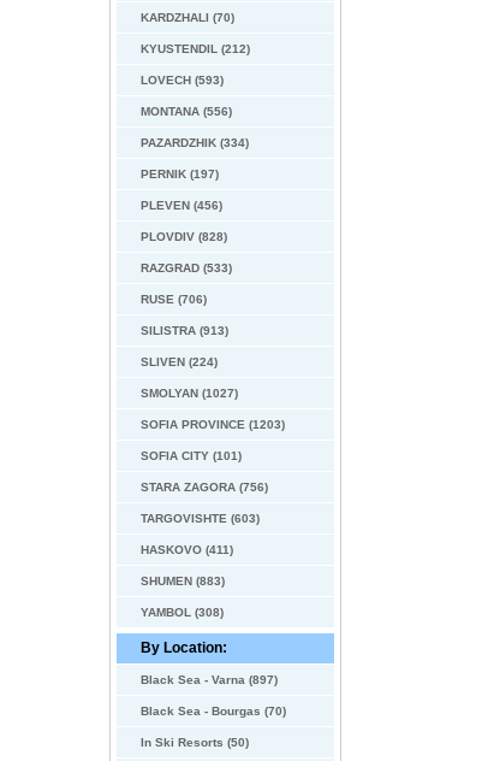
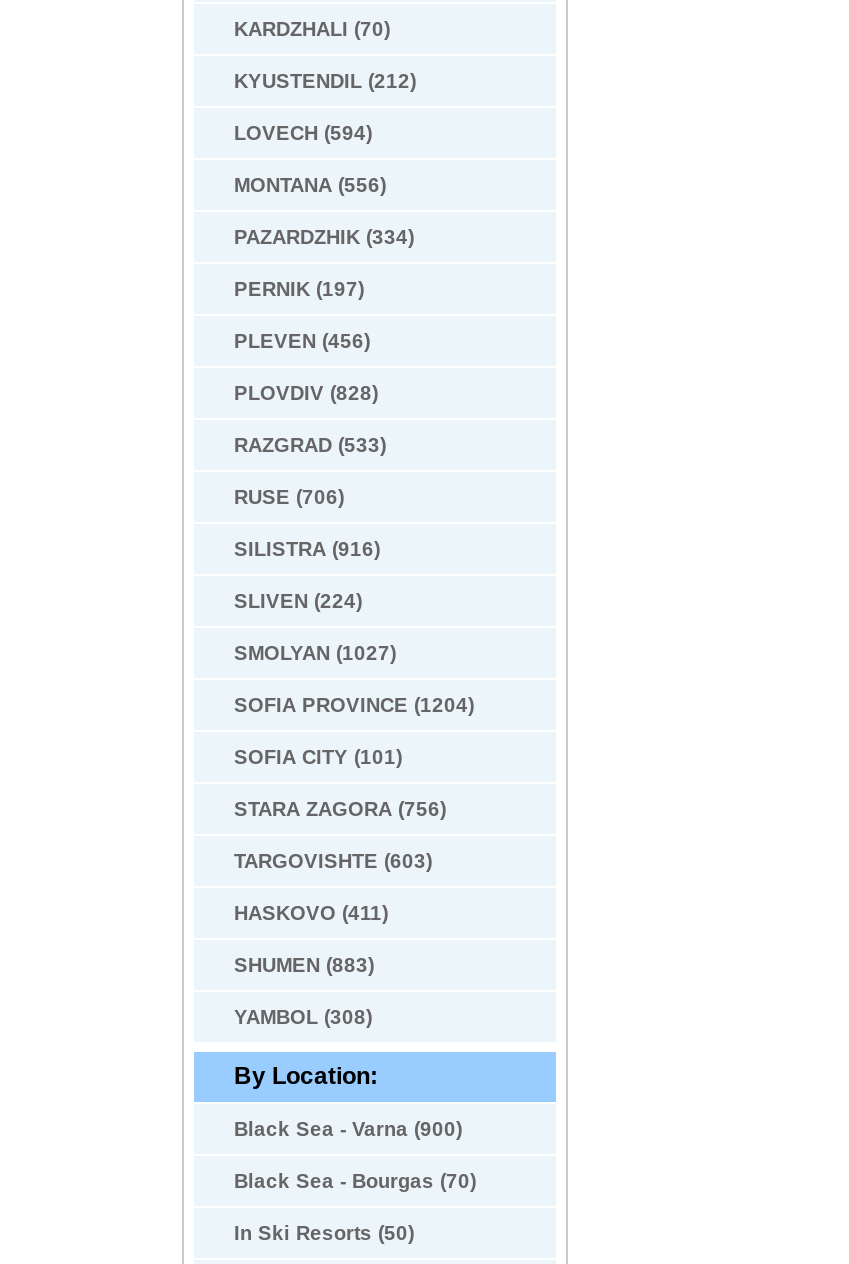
[141,73,224,87] LOVECH (593) -> [234,122,372,144] LOVECH (594)
[141,324,228,337] SILISTRA (913) -> [234,538,380,560] SILISTRA (916)
[141,418,285,431] SOFIA PROVINCE (1203) -> [234,694,474,716] SOFIA PROVINCE (1204)
[141,673,278,686] Black Sea - Varna (897) -> [234,1118,462,1140] Black Sea - Varna (900)

